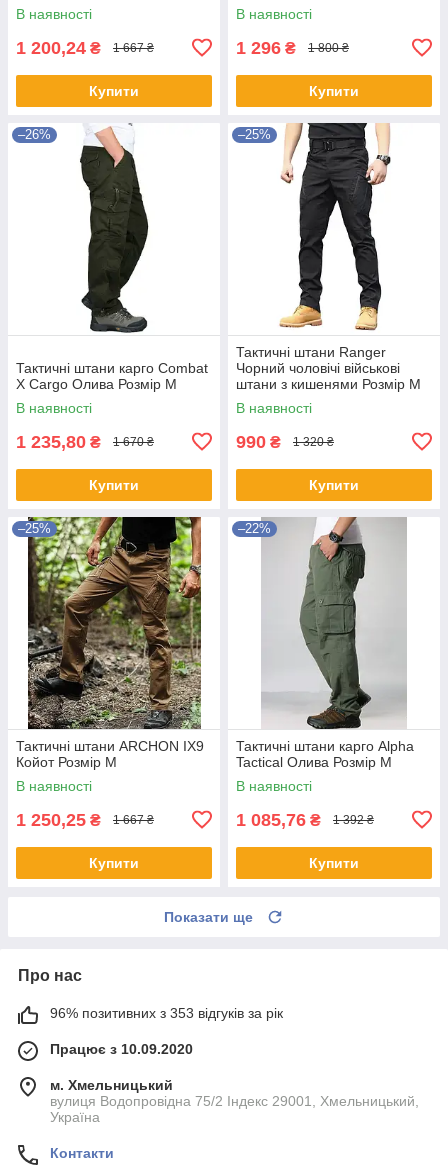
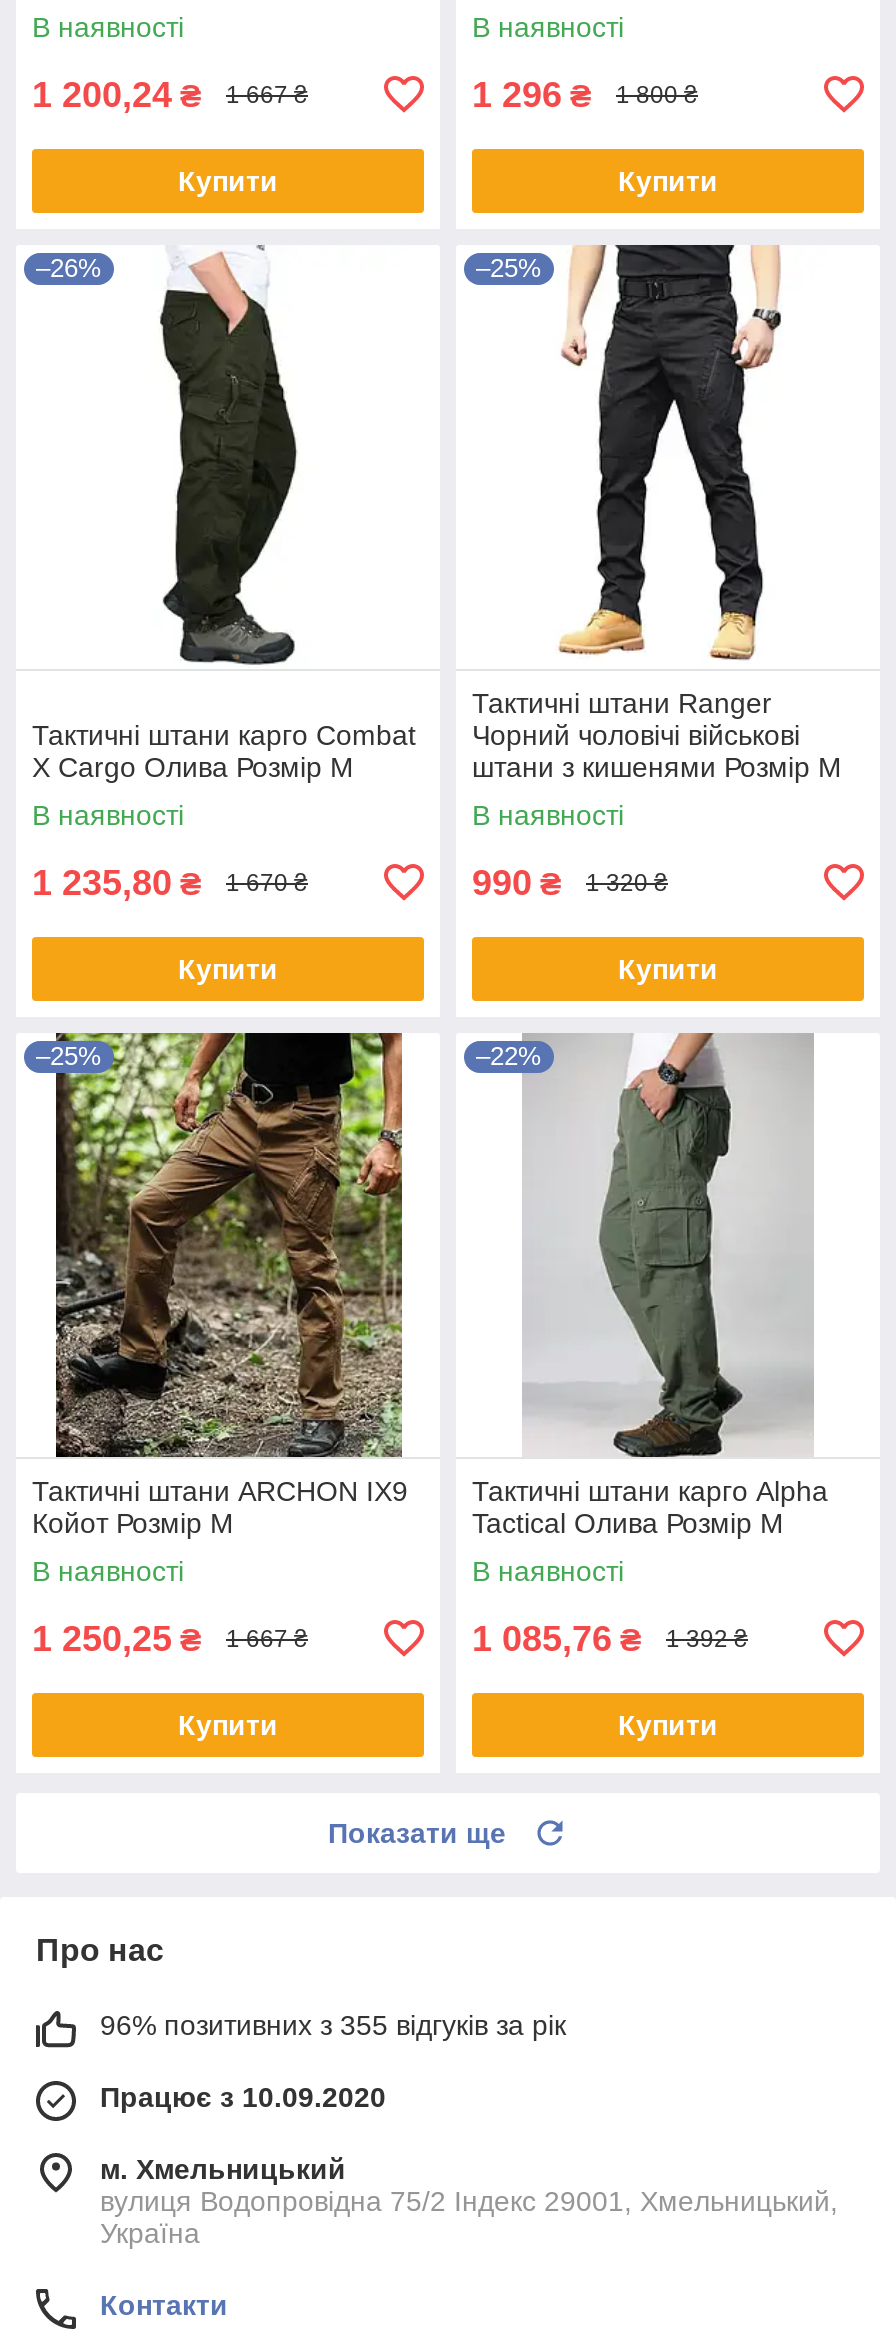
[50,1005,283,1021] 96% позитивних з 353 відгуків за рік -> [100,2009,566,2041] 96% позитивних з 355 відгуків за рік

